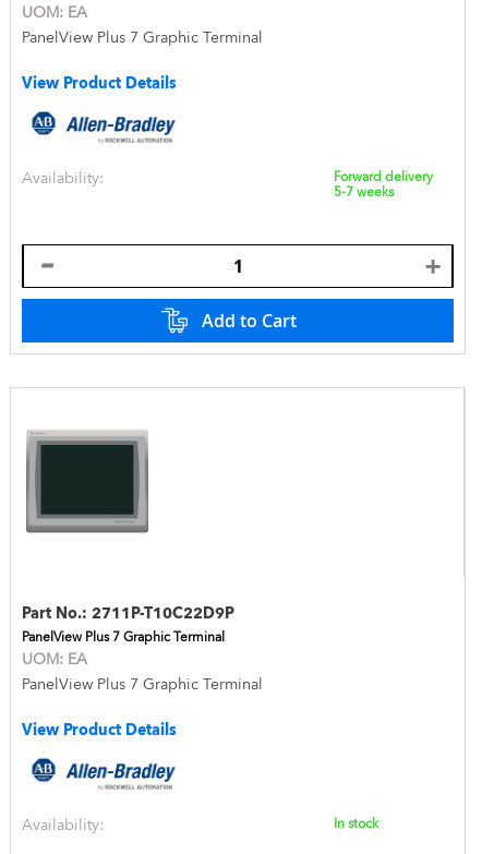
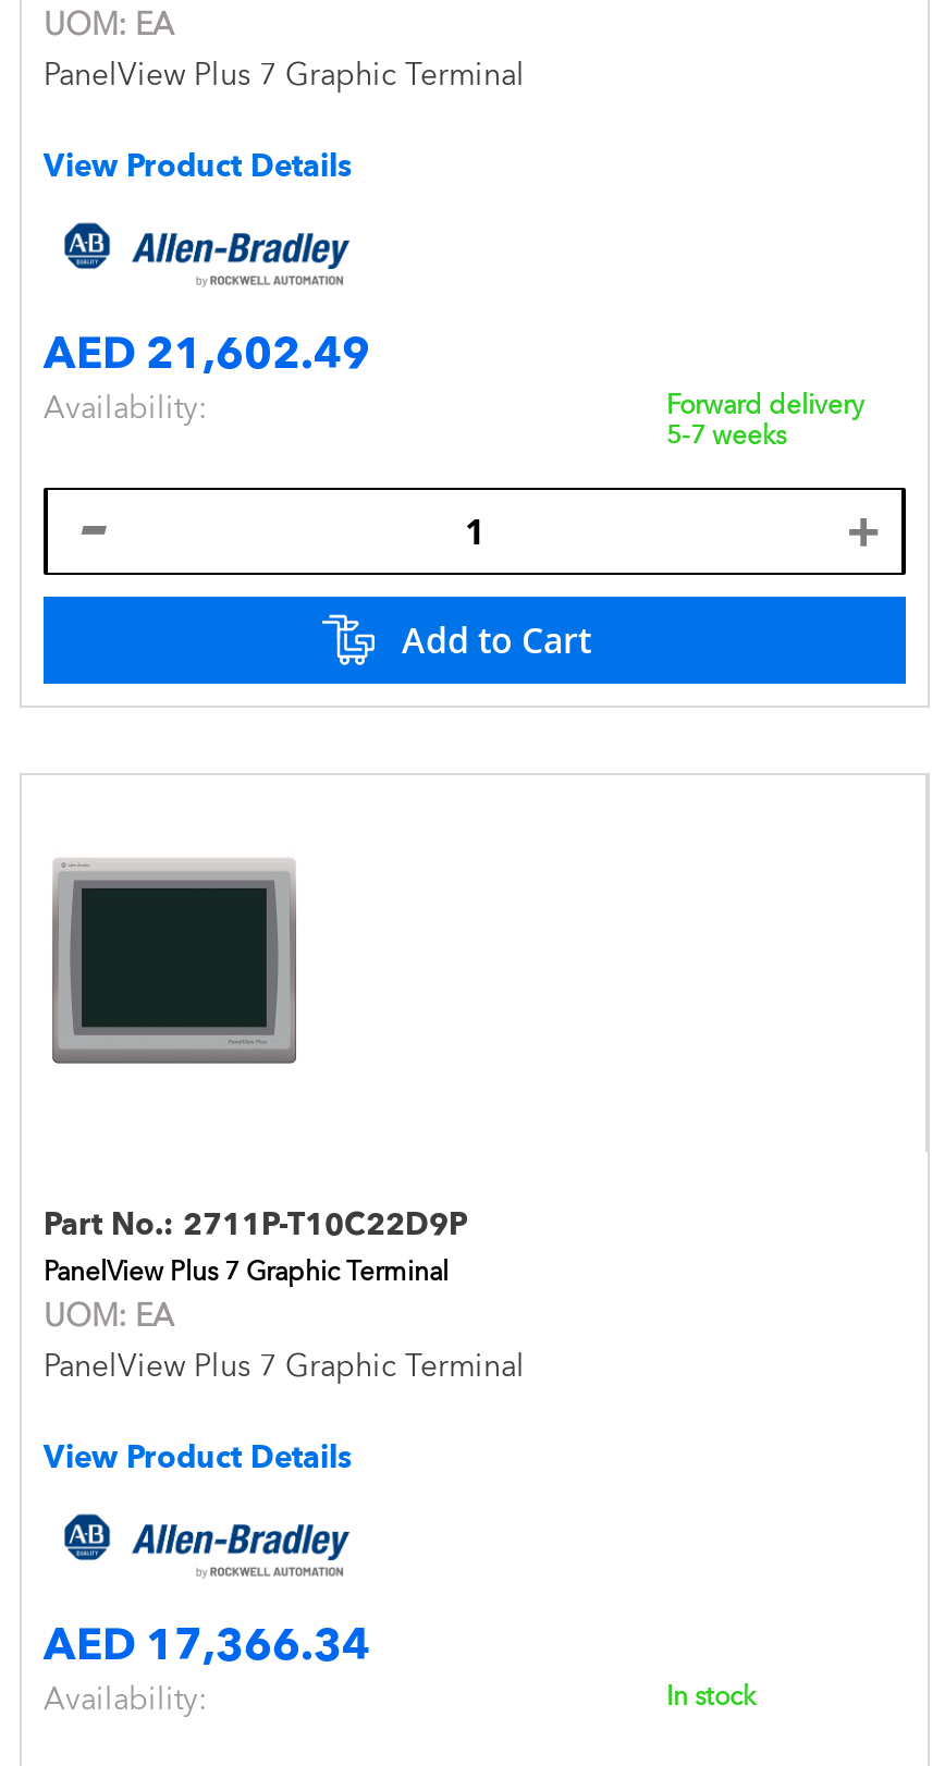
none -> [44,326,370,378] AED 21,602.49
none -> [44,1617,370,1669] AED 17,366.34

